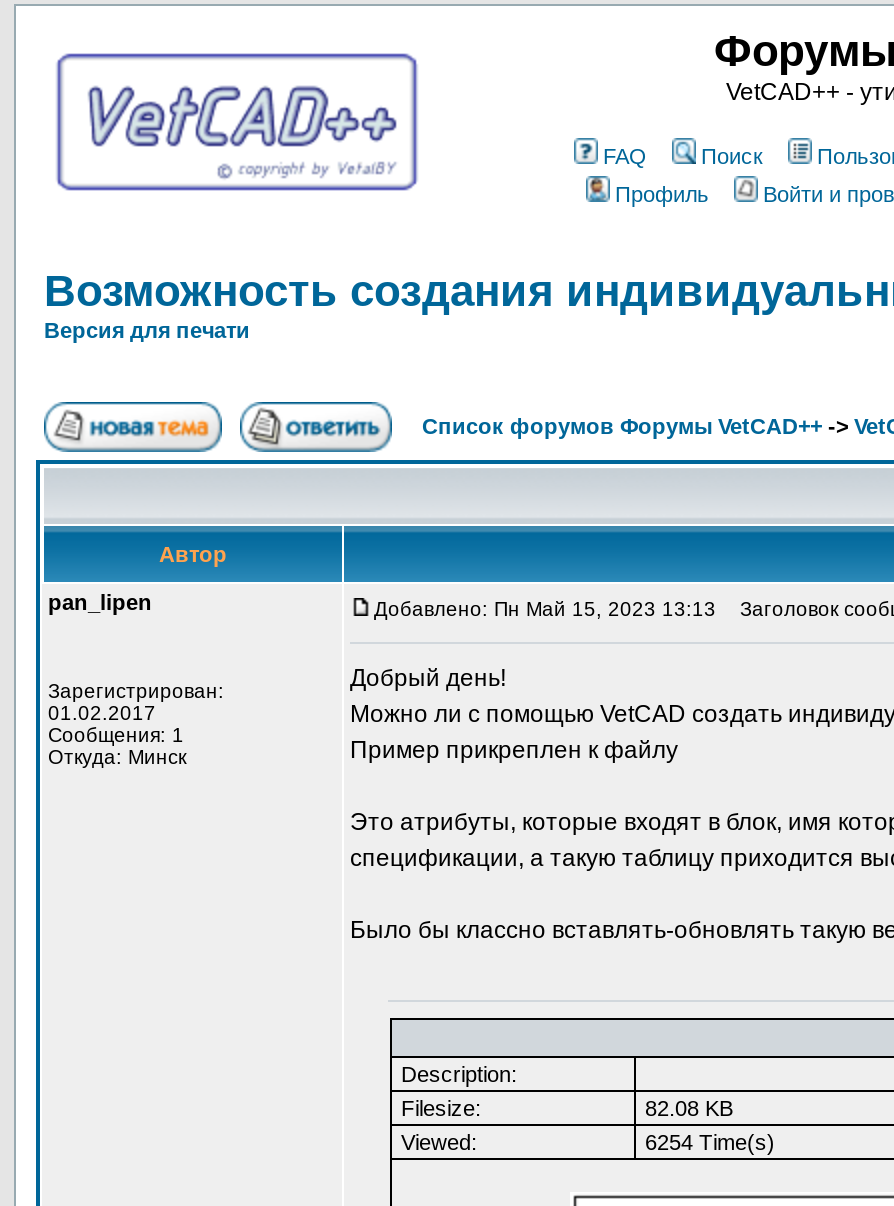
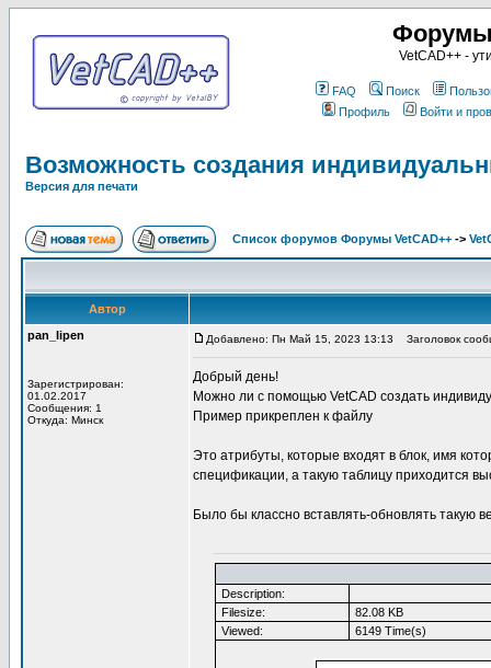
[639,1130,775,1154] 6254 Time(s) -> [351,624,426,637] 6149 Time(s)

